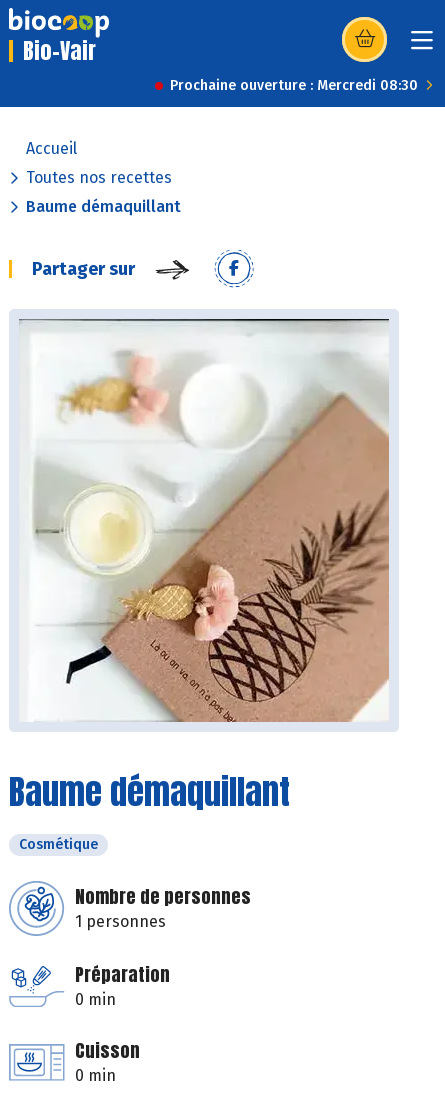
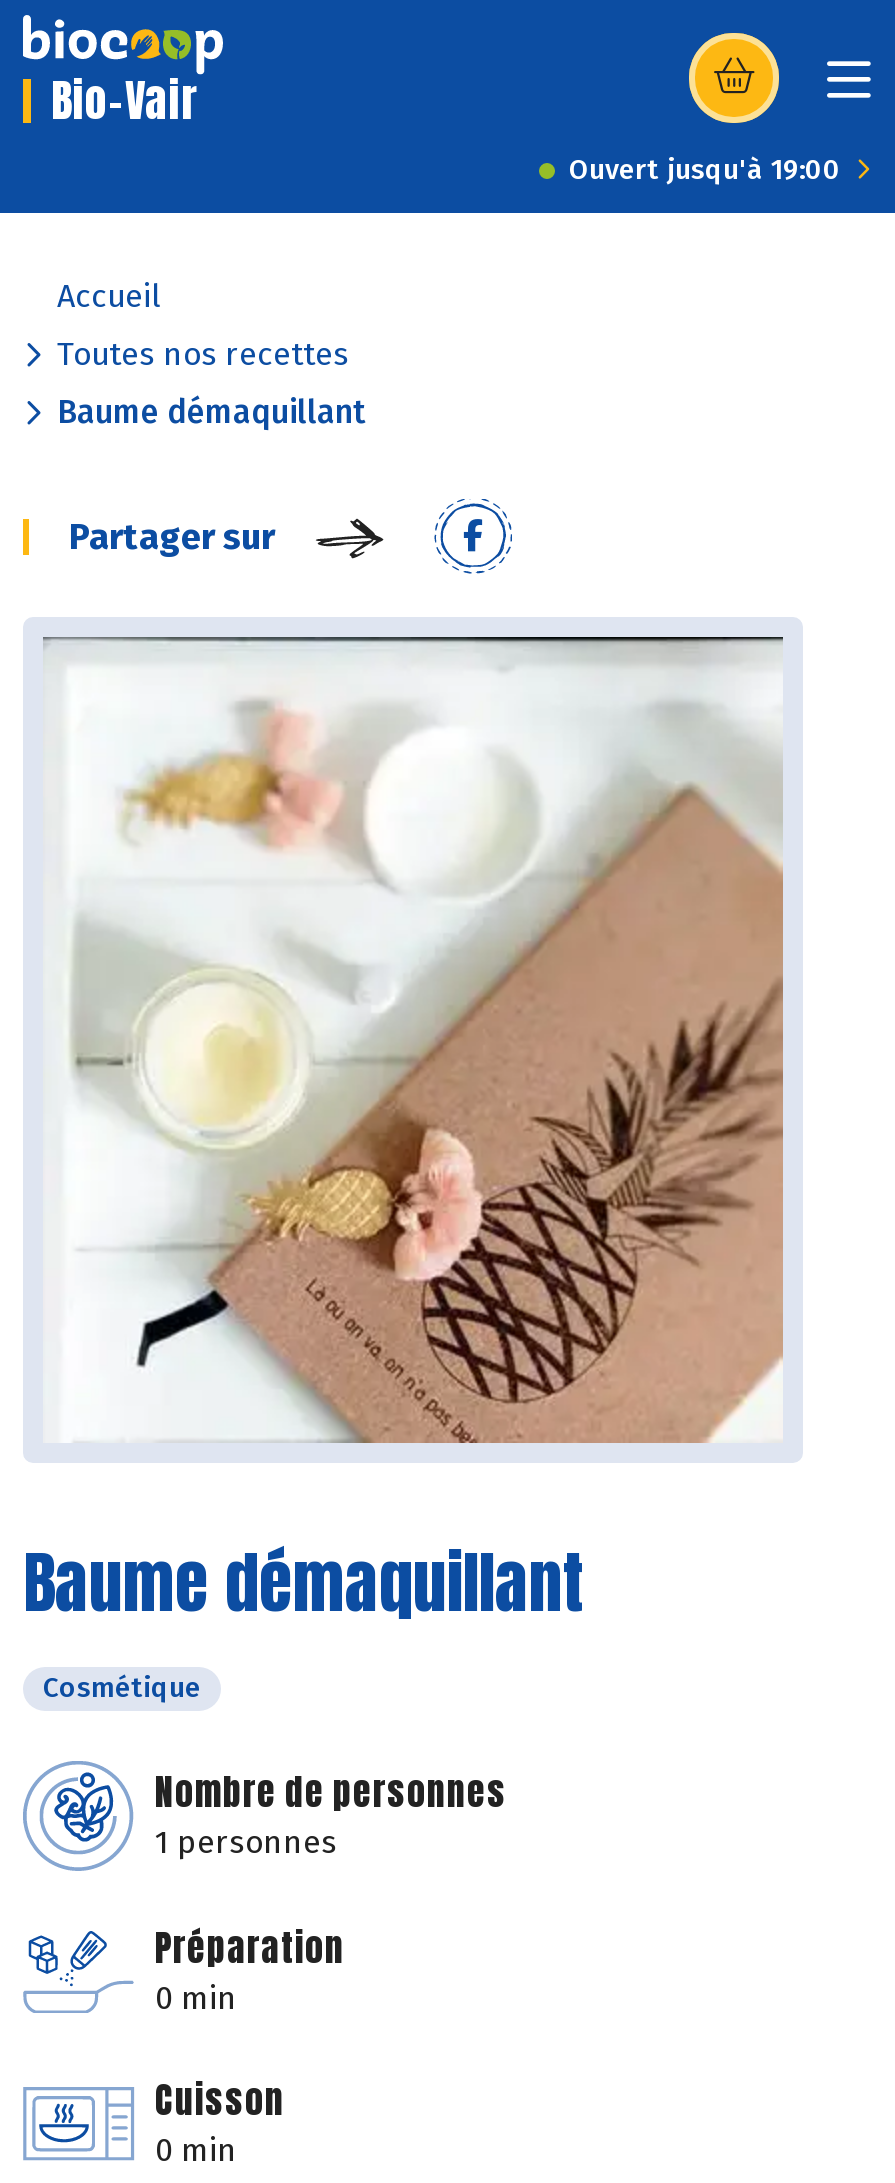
[170,77,418,94] Prochaine ouverture : Mercredi 08:30 -> [569,153,841,187] Ouvert jusqu'à 19:00

